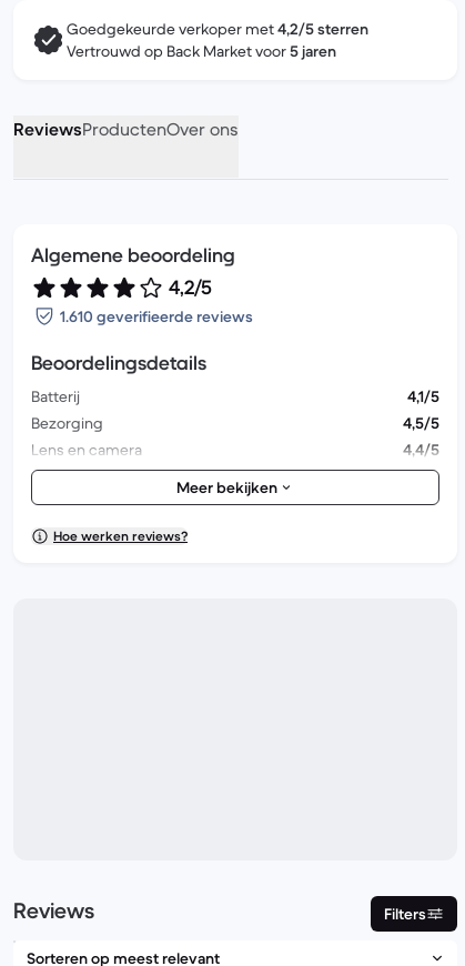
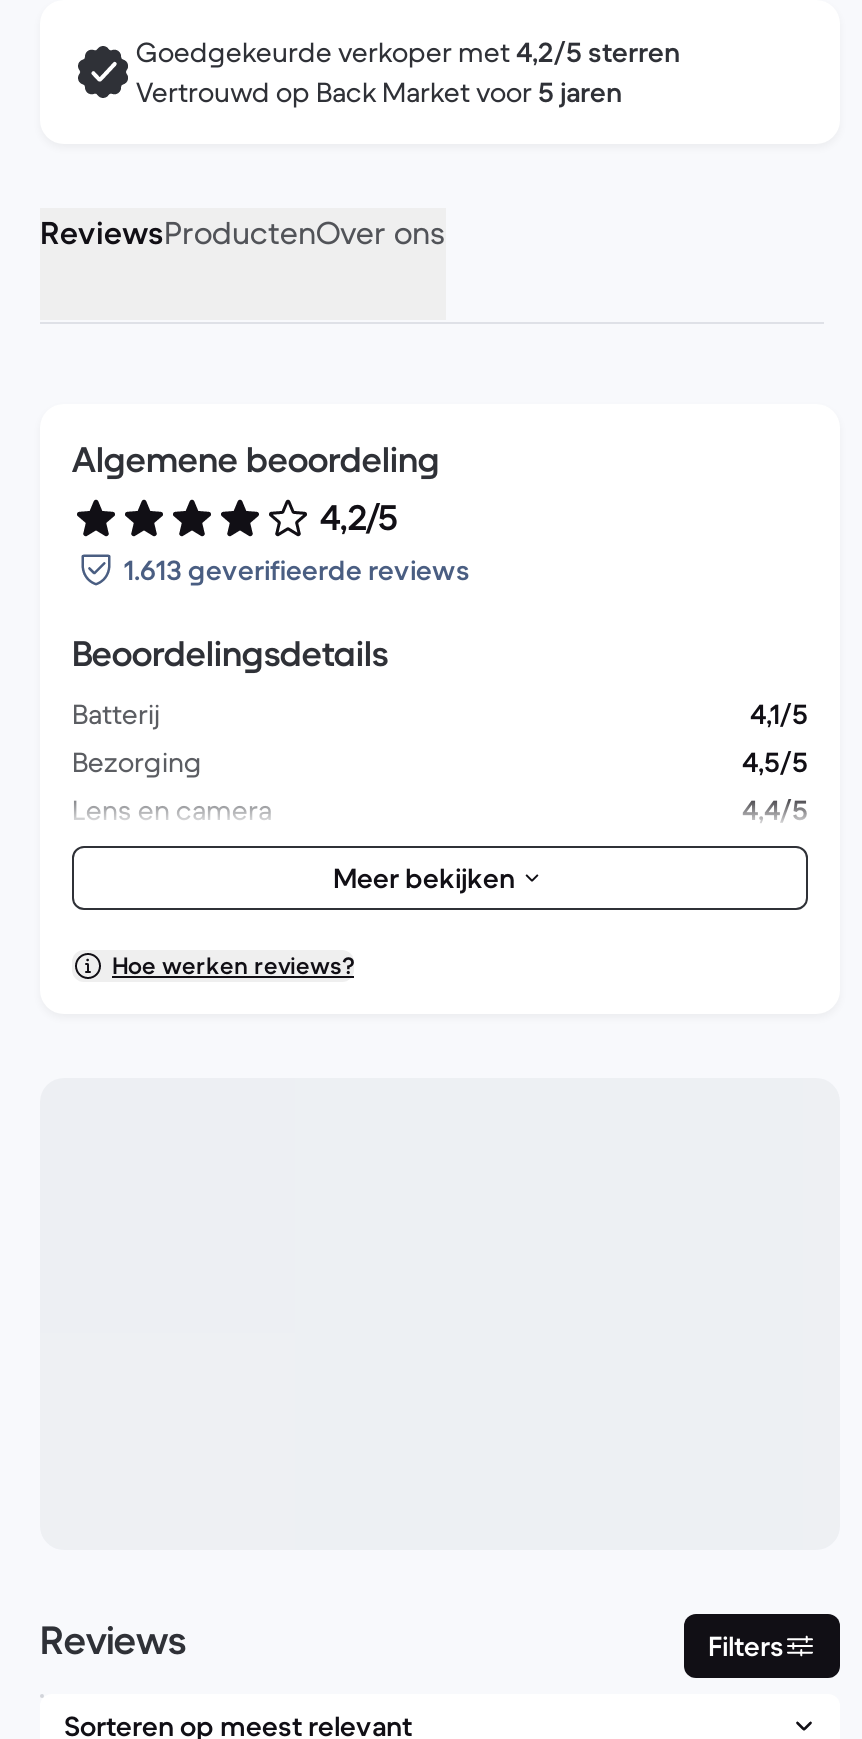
[60,306,253,326] 1.610 geverifieerde reviews -> [124,552,470,588] 1.613 geverifieerde reviews

